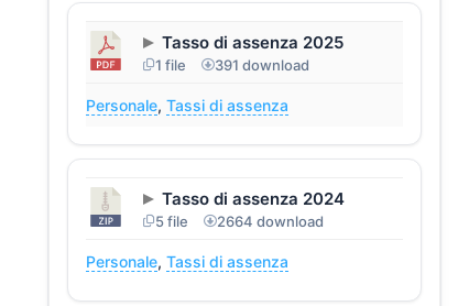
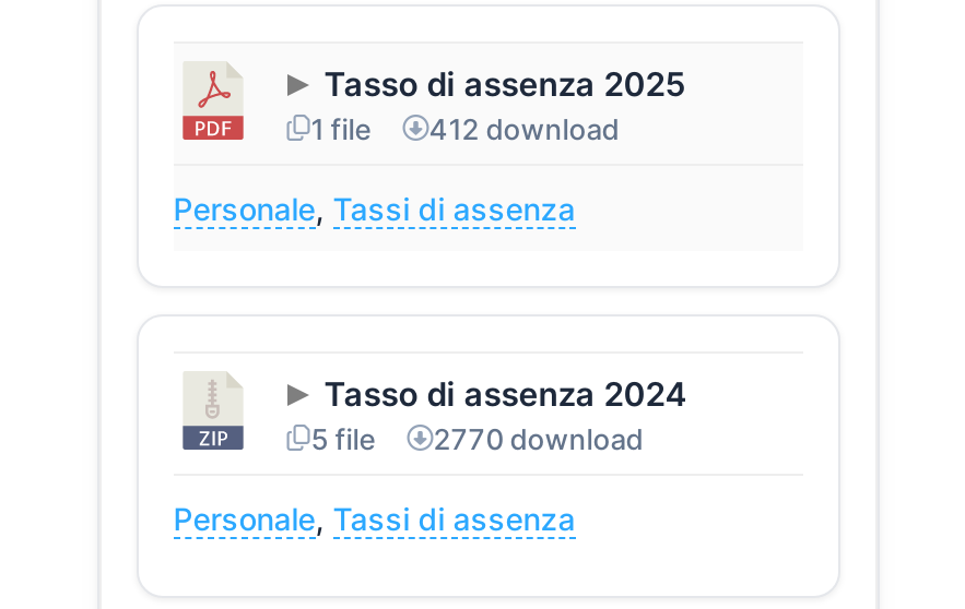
[155,56,309,74] 1 file 391 download -> [311,111,619,146] 1 file 412 download
[155,212,323,230] 5 file 2664 download -> [311,421,643,456] 5 file 2770 download

